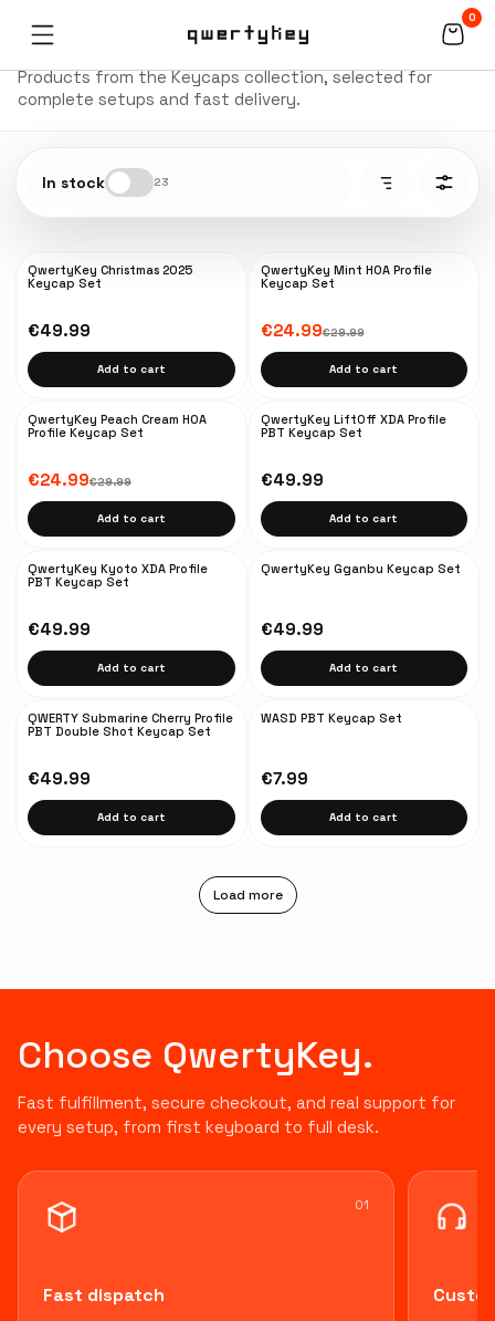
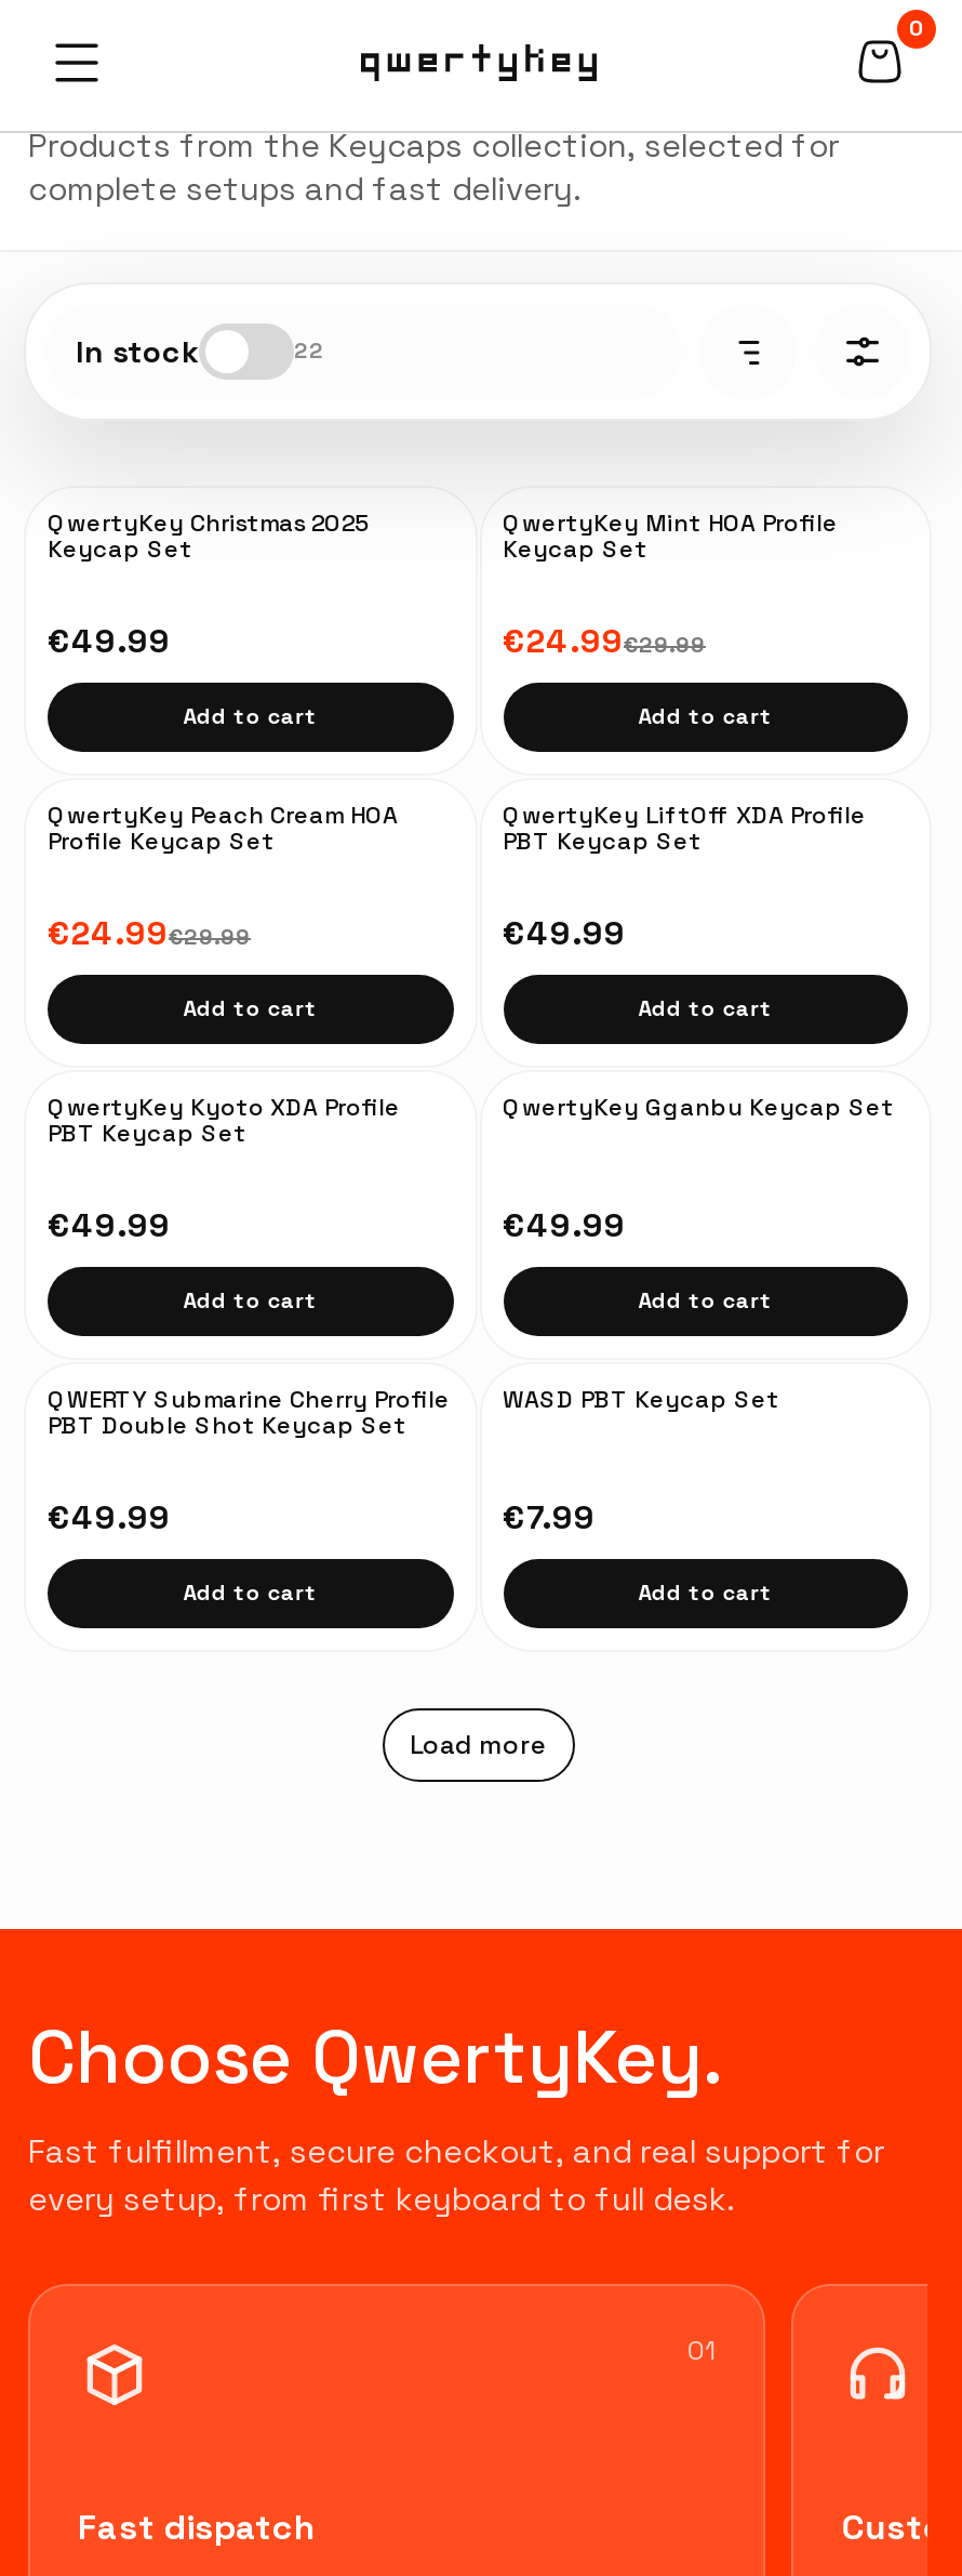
[154,175,169,189] 23 -> [294,336,324,365] 22

